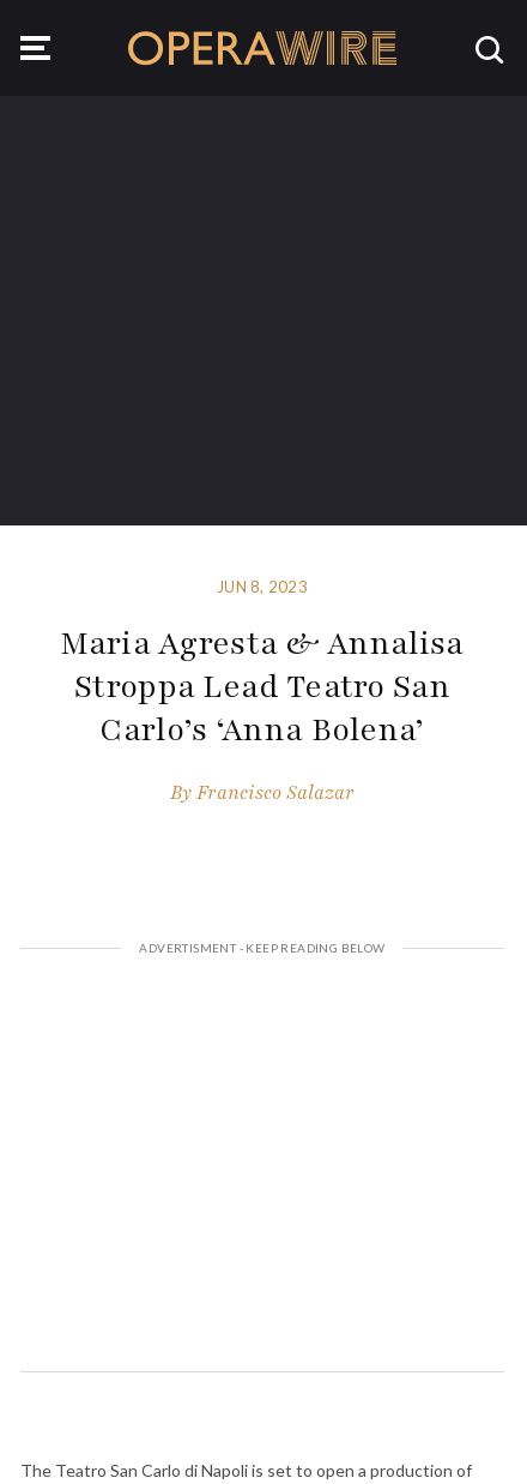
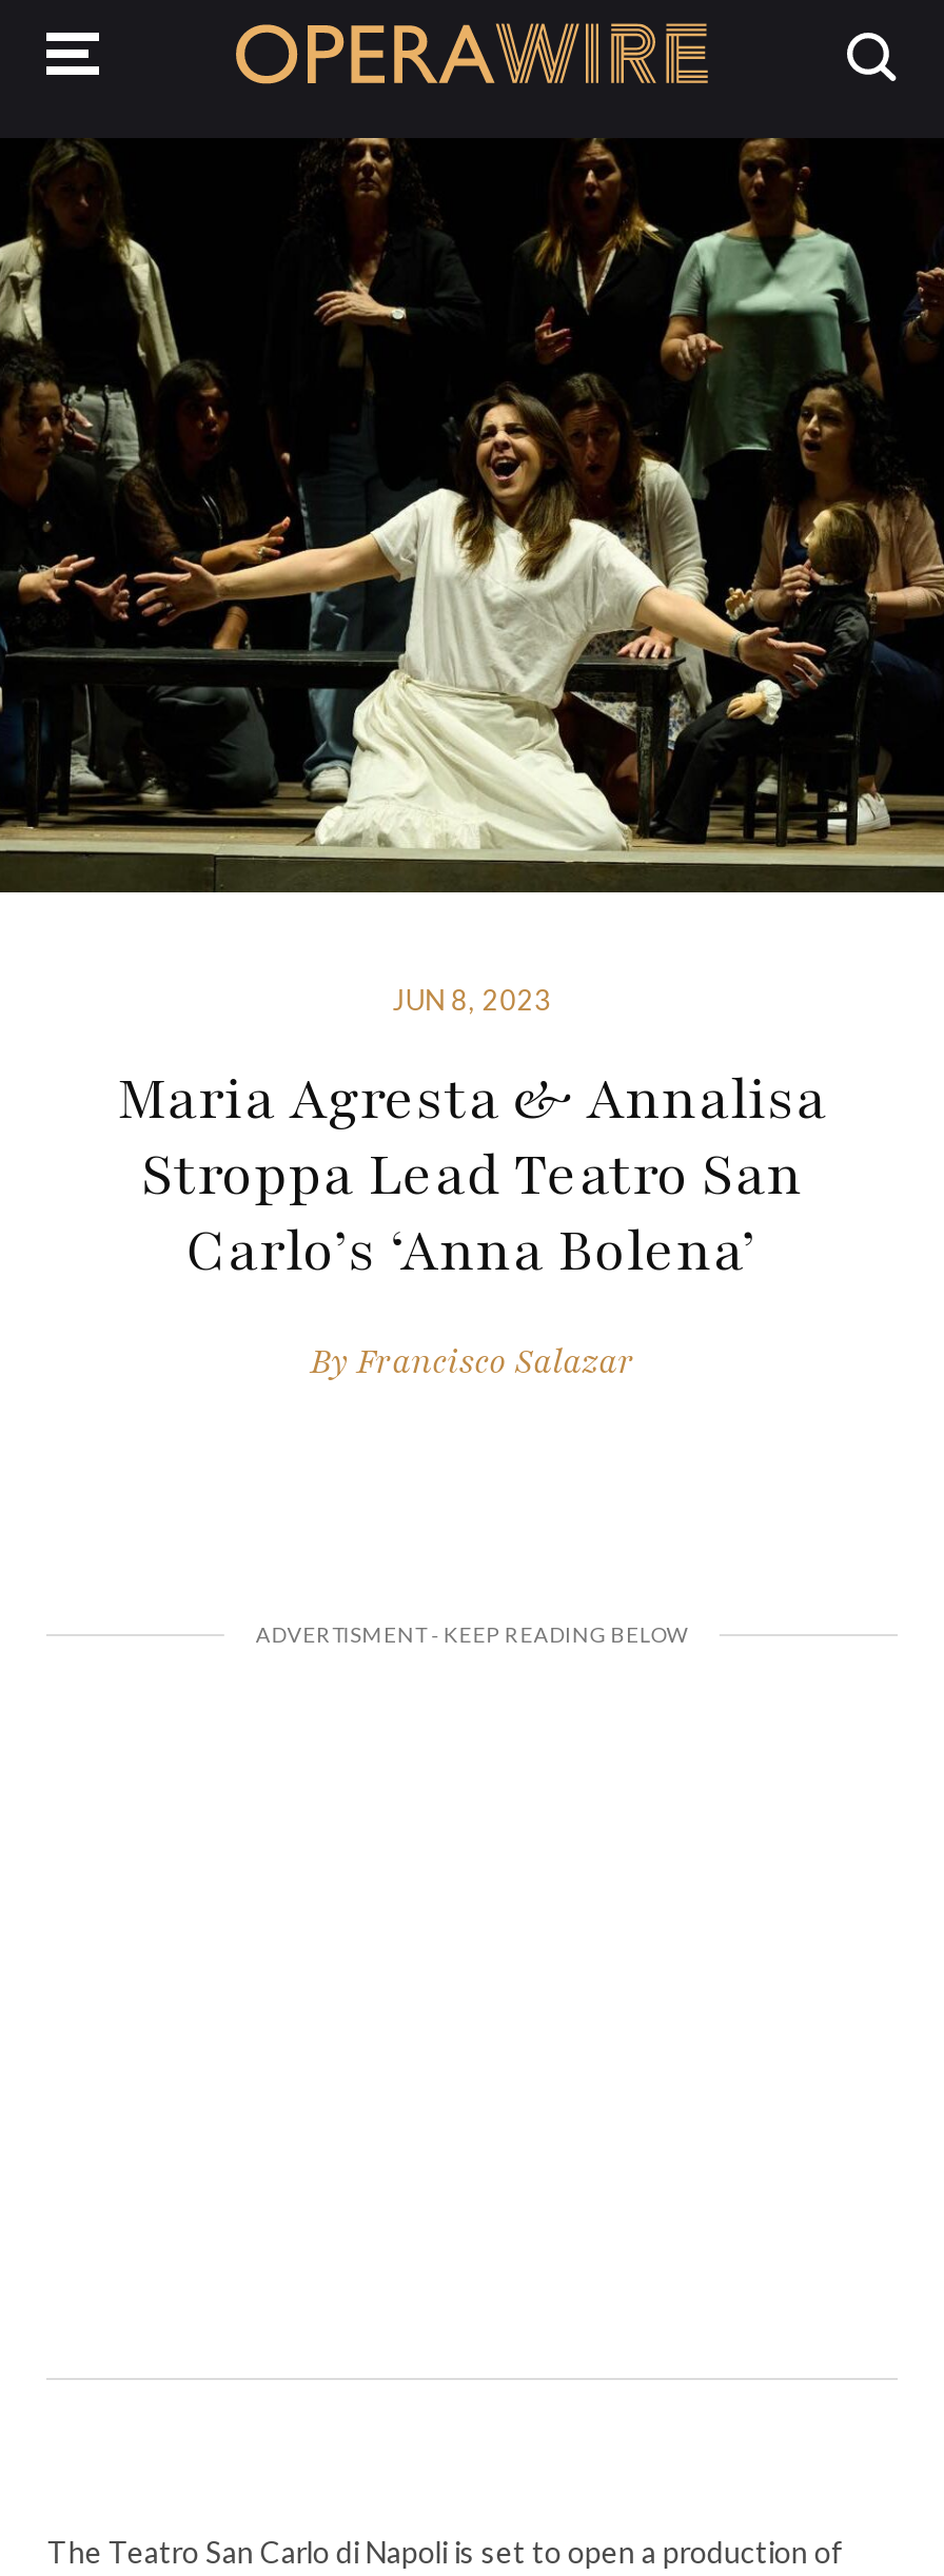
none -> [6,136,938,876] [image]

